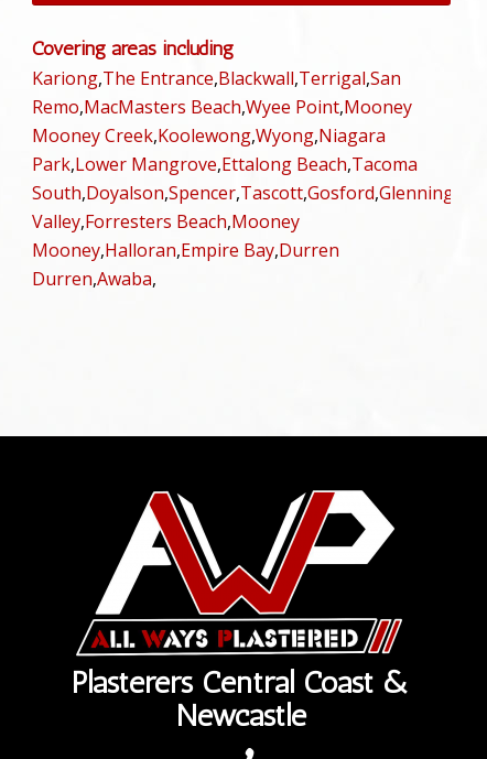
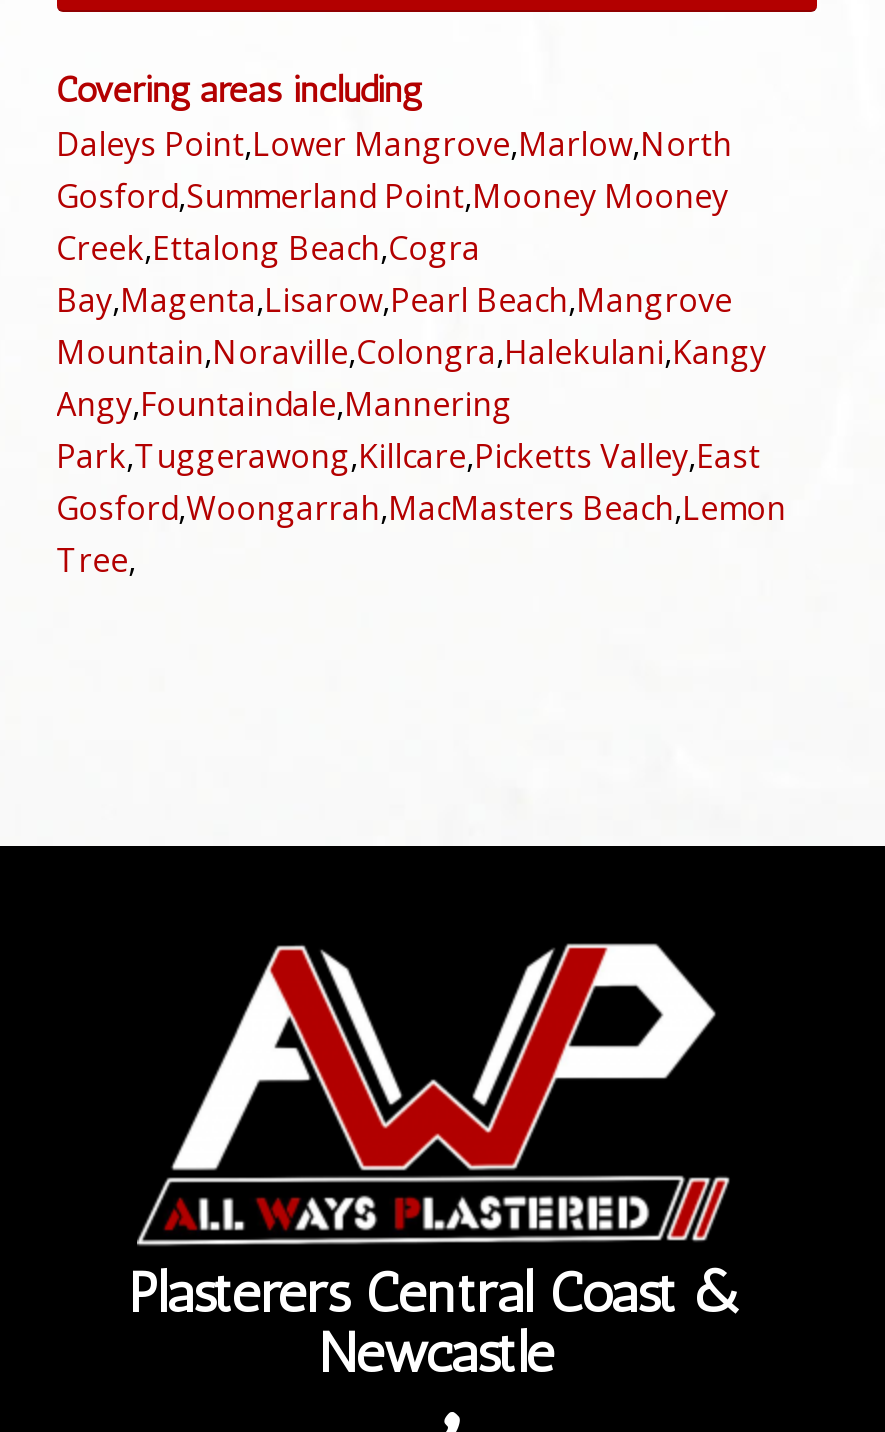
[32,66,454,290] Kariong,The Entrance,Blackwall,Terrigal,San | Remo,MacMasters Beach,Wyee Point,Mooney | Mooney Creek,Koolewong,Wyong,Niagara | Park, Lower Mangrove,Ettalong Beach,Tacoma | South,Doyalson,Spencer,Tascott,Gosford,Glenning | Valley,Forresters Beach,Mooney | Mooney,Halloran,Empire Bay,Durren | Durren,Awaba, -> [56,121,786,581] Daleys Point,Lower Mangrove,Marlow,North | Gosford,Summerland Point,Mooney Mooney | Creek,Ettalong Beach,Cogra | Bay,Magenta,Lisarow,Pearl Beach,Mangrove | Mountain,Noraville,Colongra,Halekulani,Kangy | Angy,Fountaindale,Mannering | Park,Tuggerawong,Killcare,Picketts Valley,East | Gosford,Woongarrah,MacMasters Beach,Lemon | Tree,

